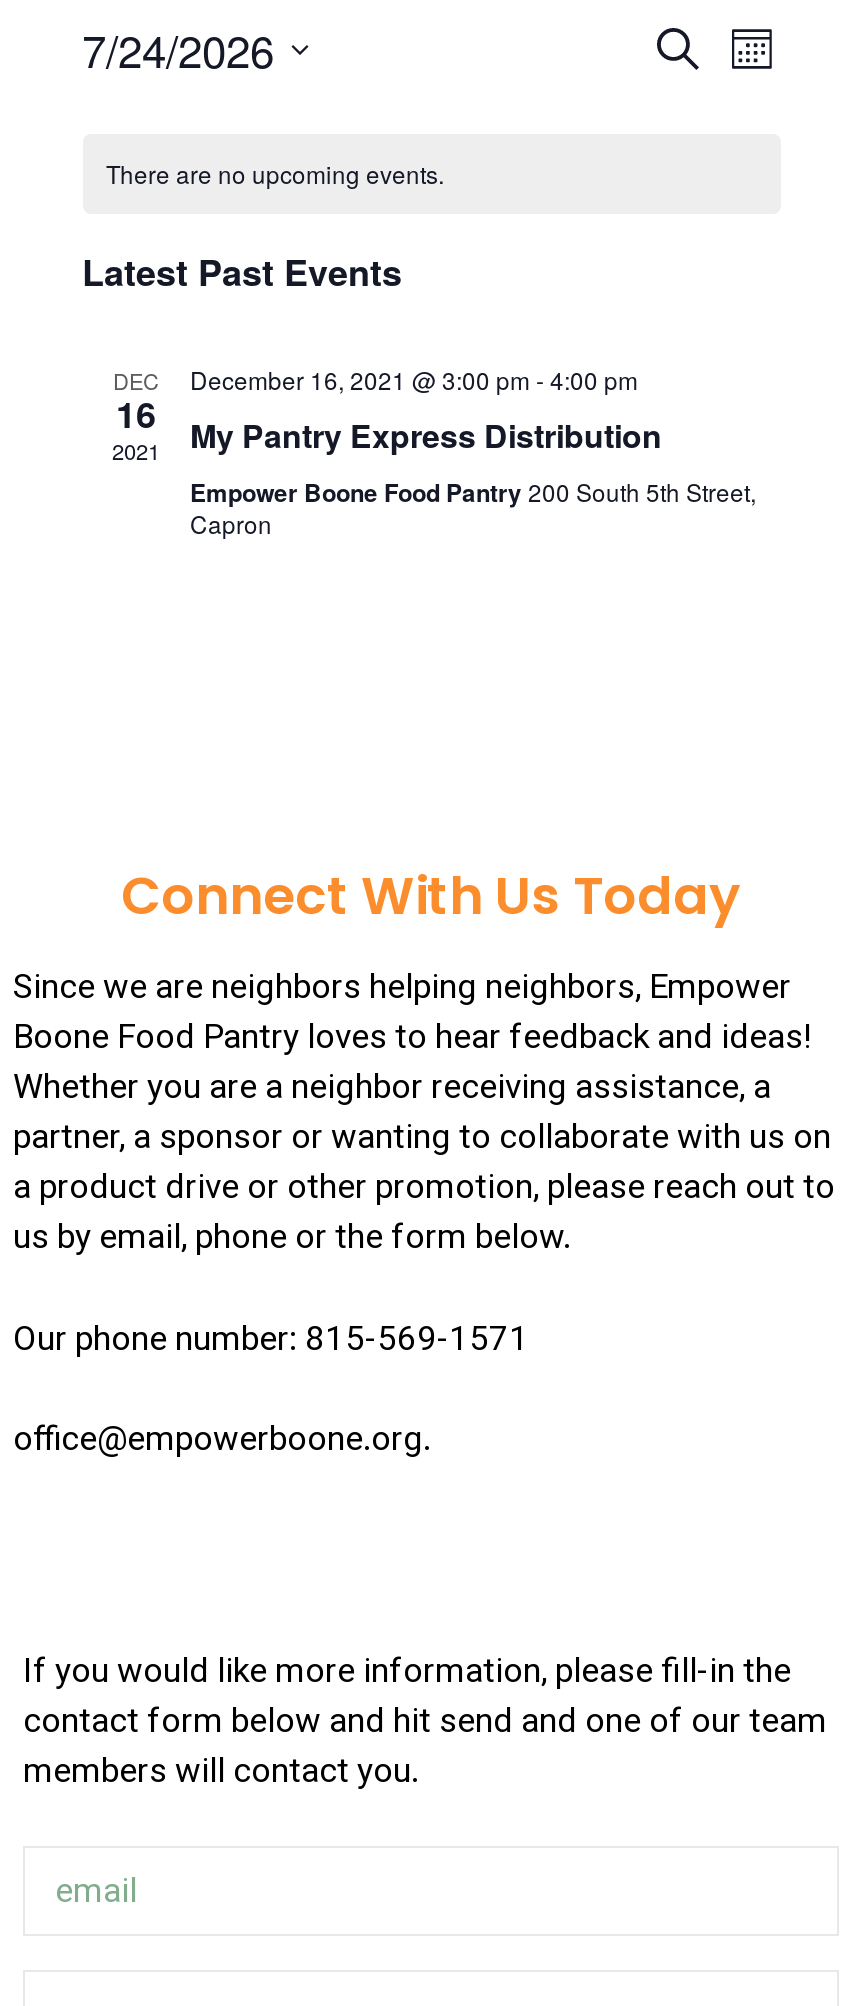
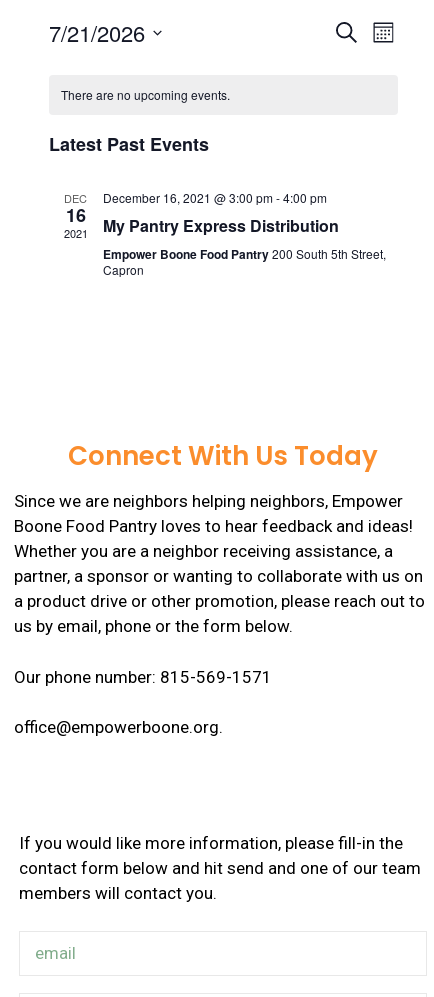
[82,18,274,80] 7/24/2026 -> [48,17,144,48] 7/21/2026

